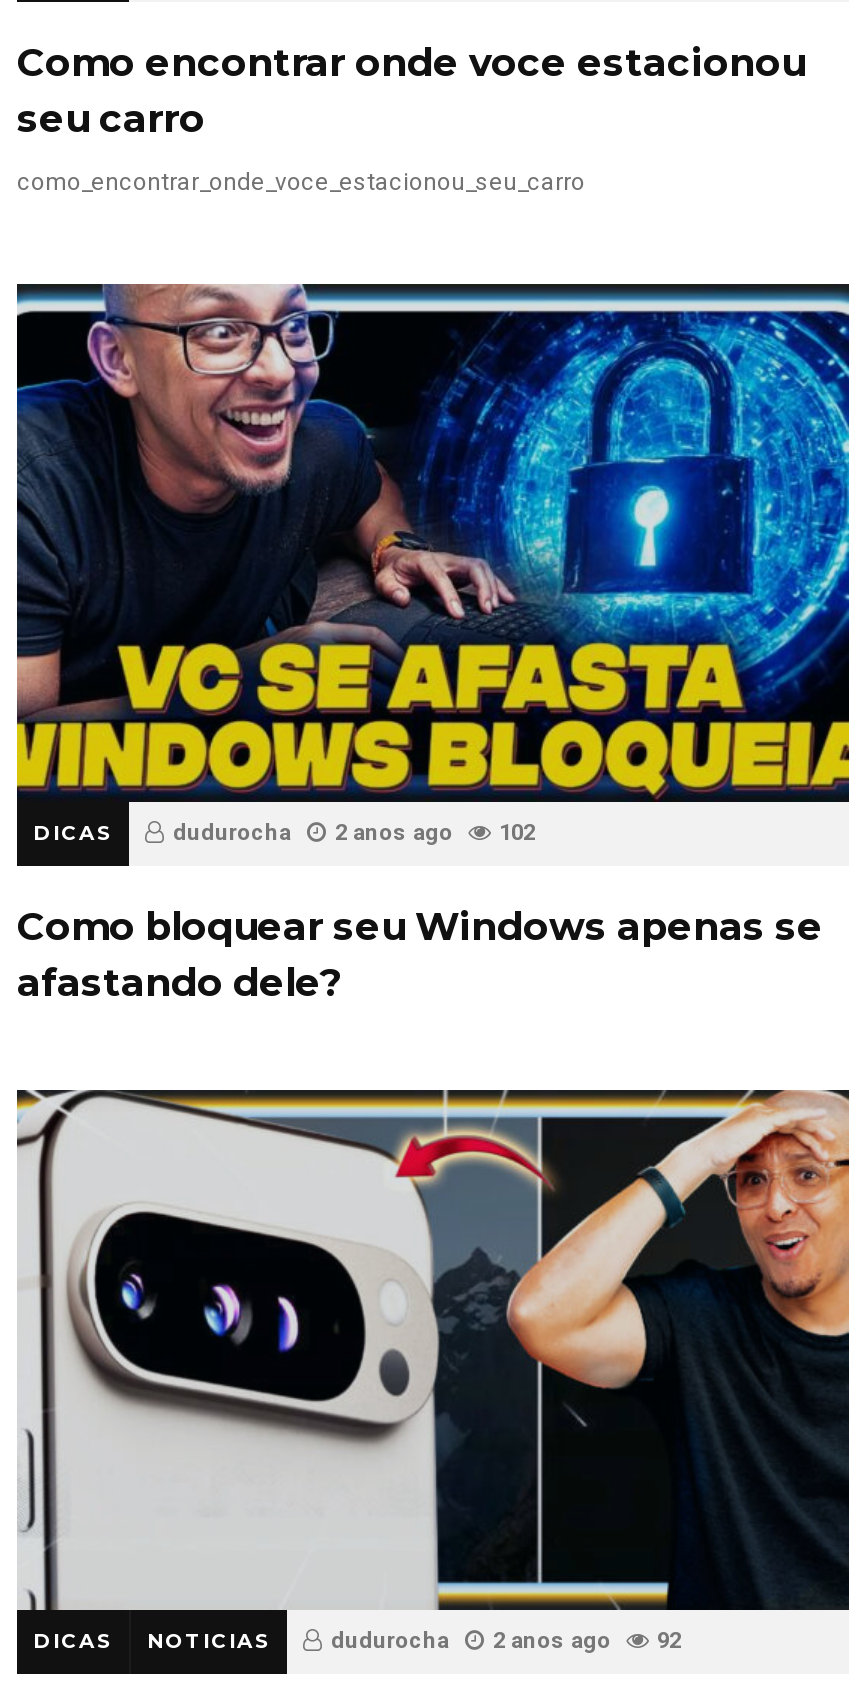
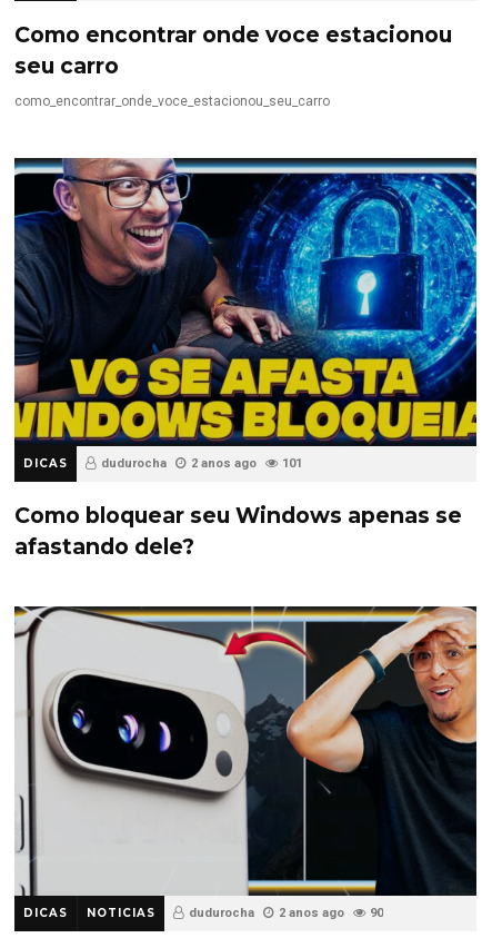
[173,821,535,847] dudurocha 2 anos ago 102 -> [101,457,302,471] dudurocha 2 anos ago 101
[331,1628,681,1654] dudurocha 2 anos ago 92 -> [189,906,383,920] dudurocha 2 anos ago 90

